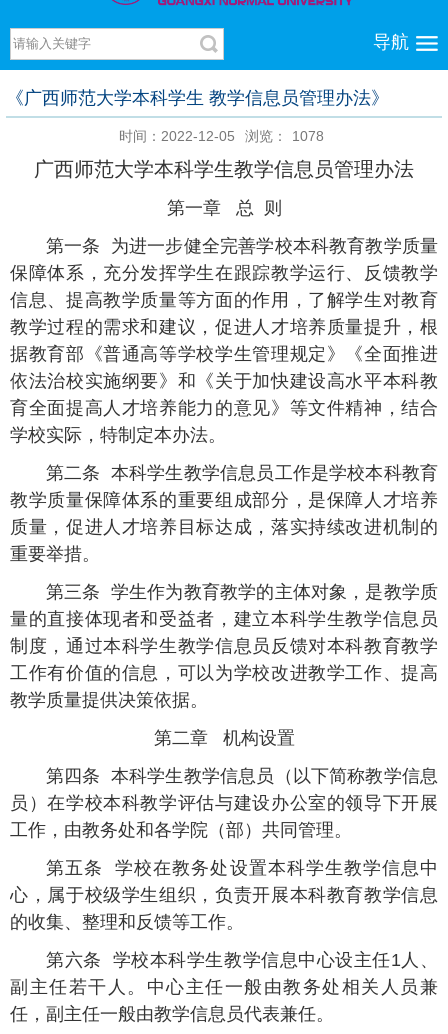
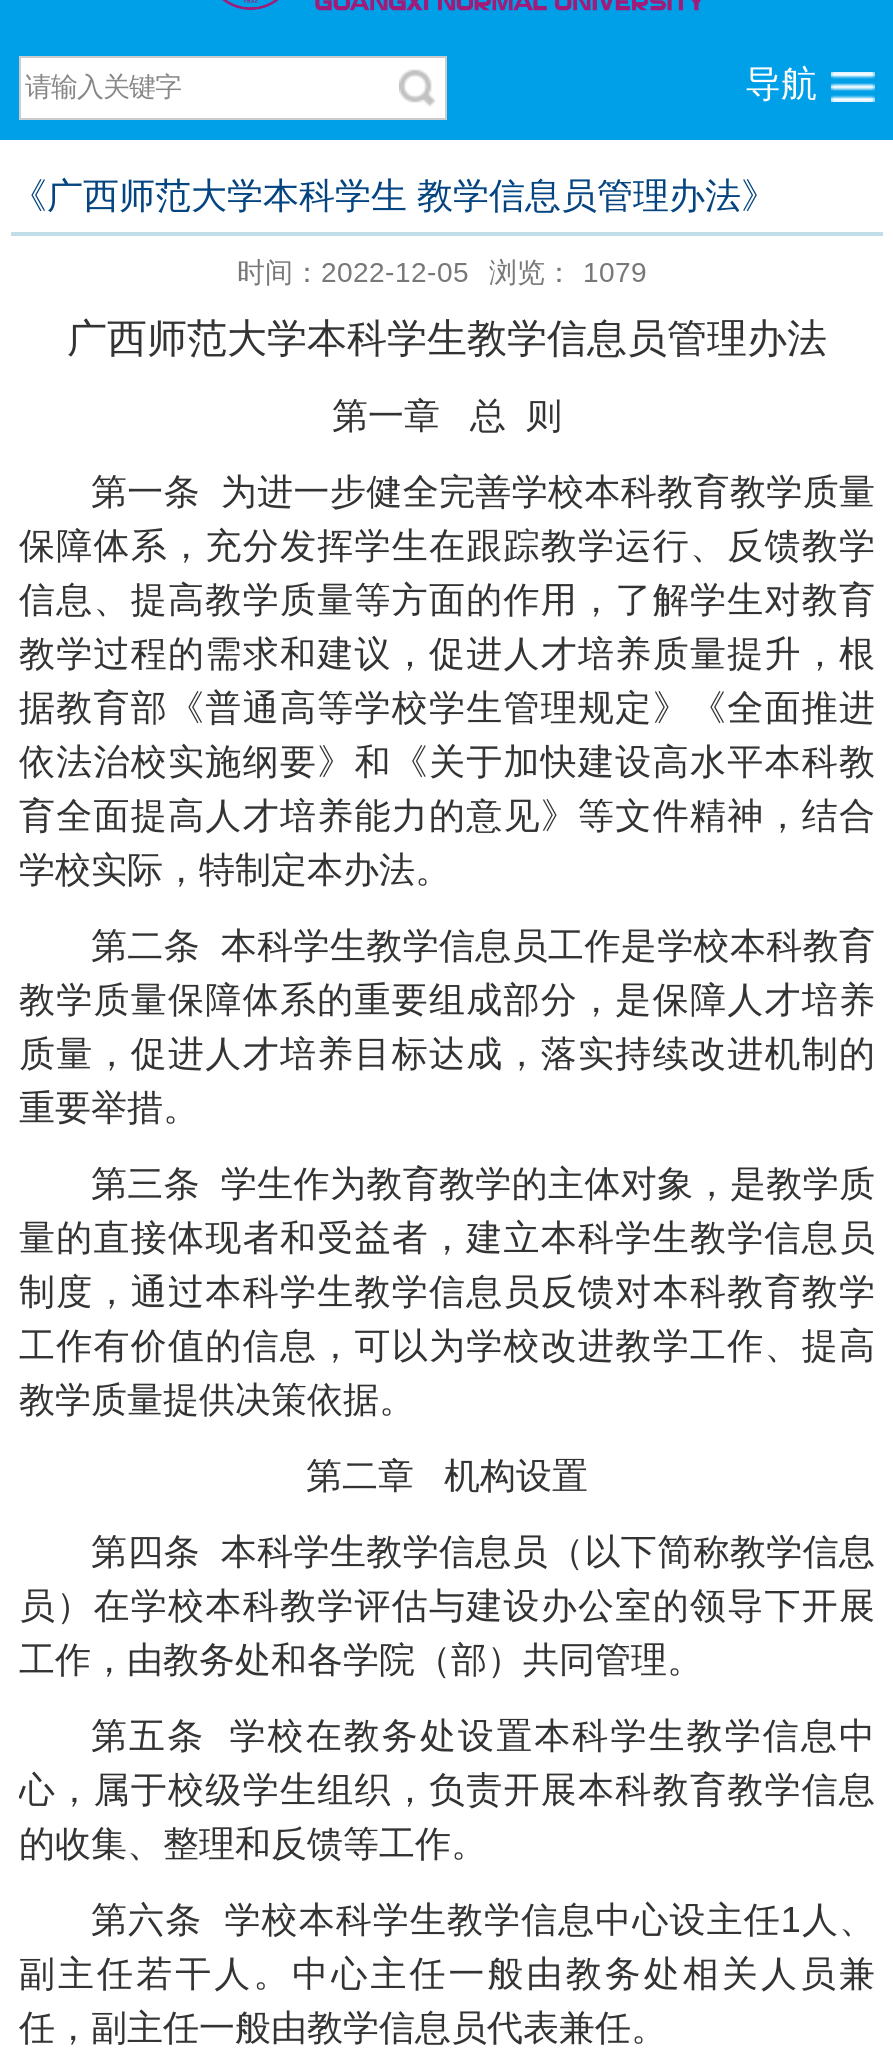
[119,128,324,144] 时间：2022-12-05 浏览： 1078 -> [237,256,647,288] 时间：2022-12-05 浏览： 1079

